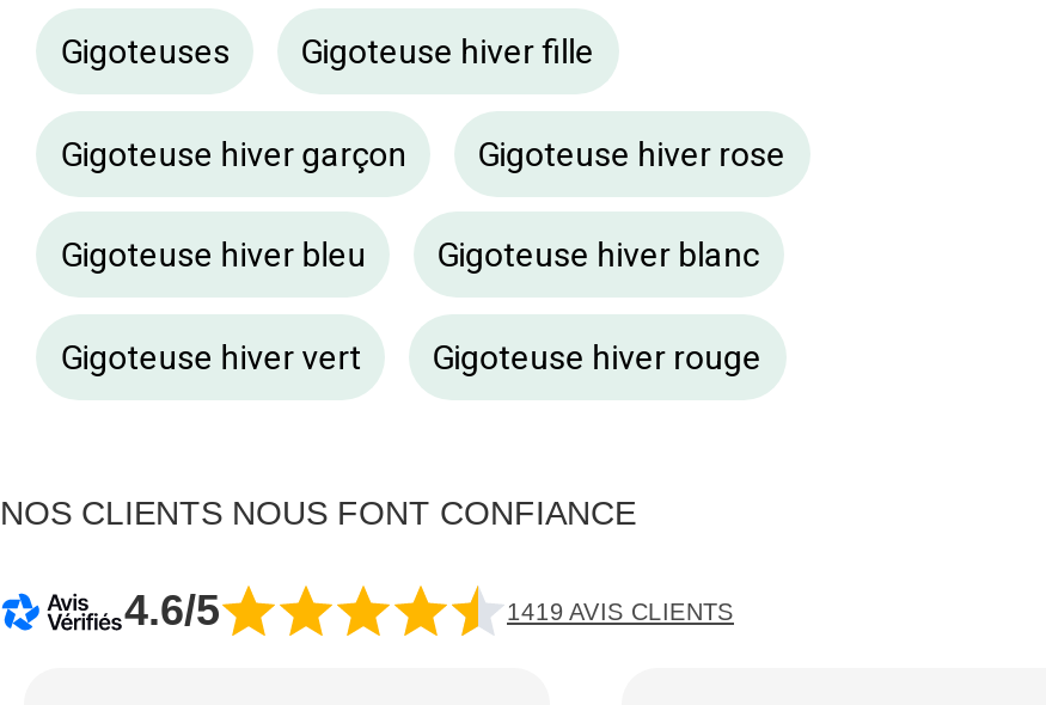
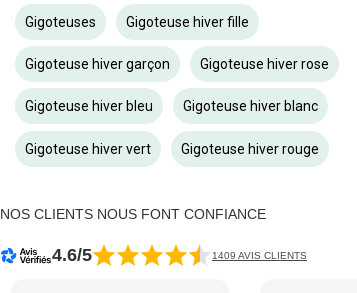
[507,599,734,625] 1419 AVIS CLIENTS -> [212,250,307,261] 1409 AVIS CLIENTS

